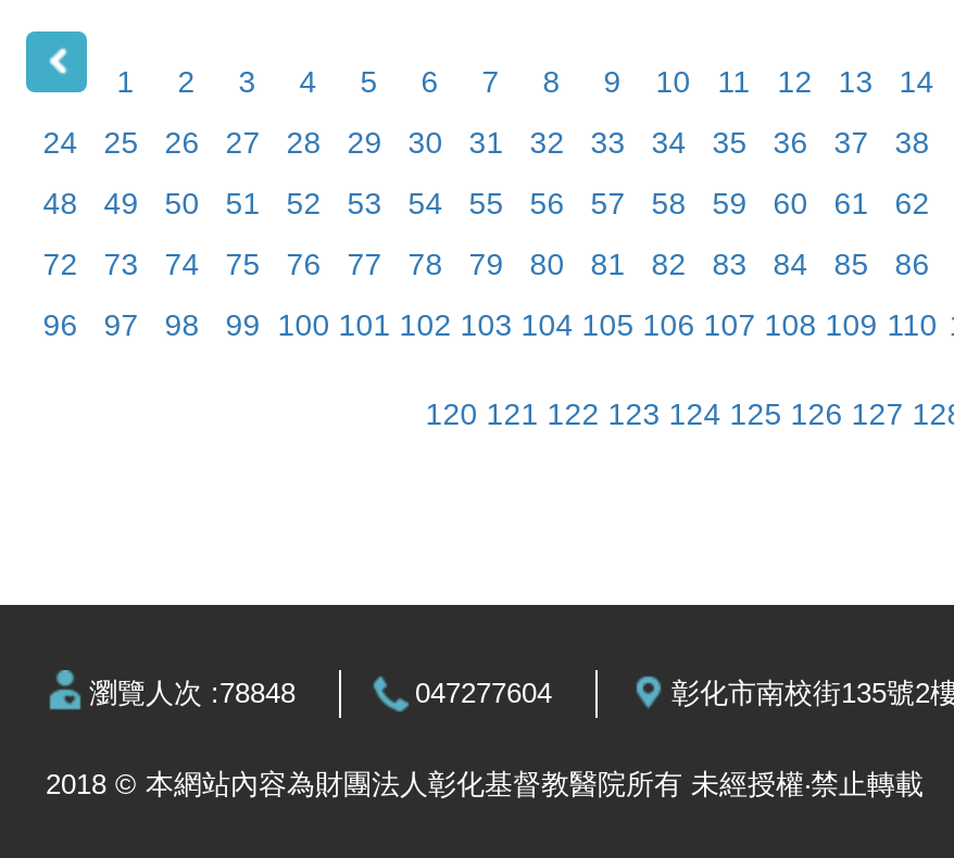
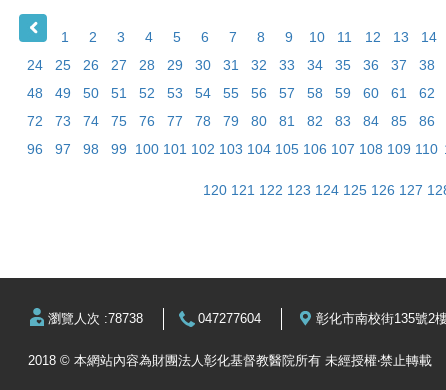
[89,677,296,710] 瀏覽人次 :78848 -> [48,311,143,326] 瀏覽人次 :78738

